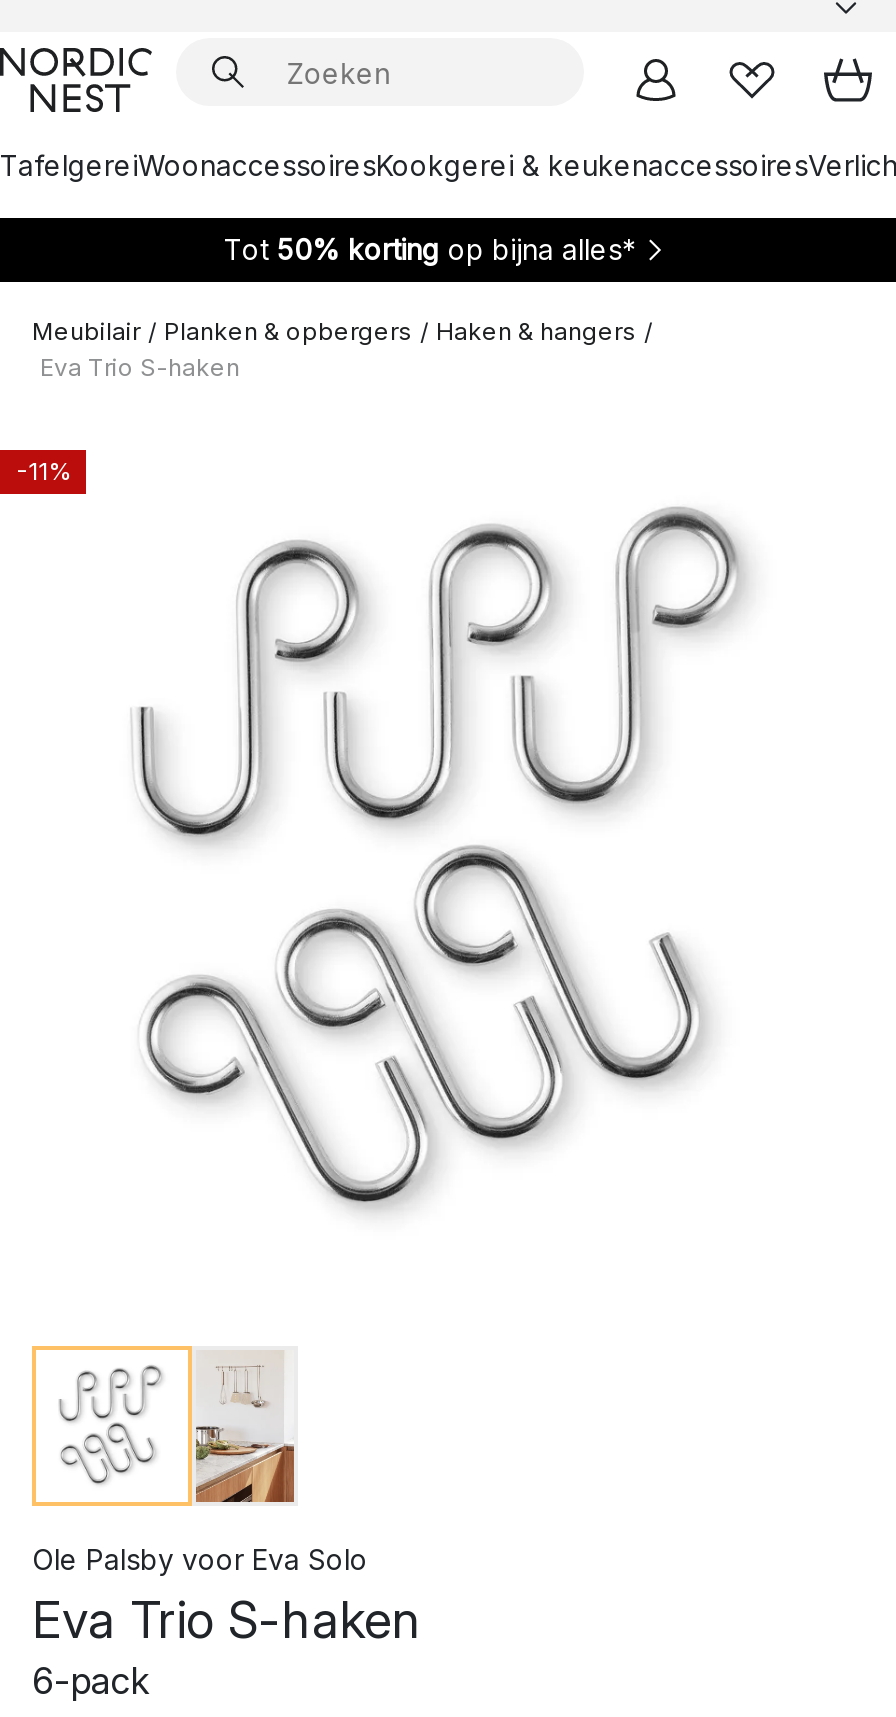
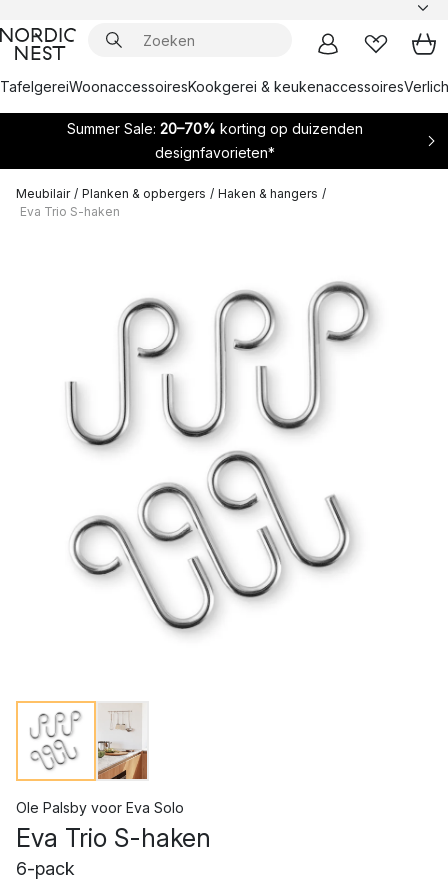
[224,232,636,266] Tot 50% korting op bijna alles* -> [67,120,363,161] Summer Sale: 20–70% korting op duizenden | designfavorieten*
[16,456,70,486] -11% -> none

